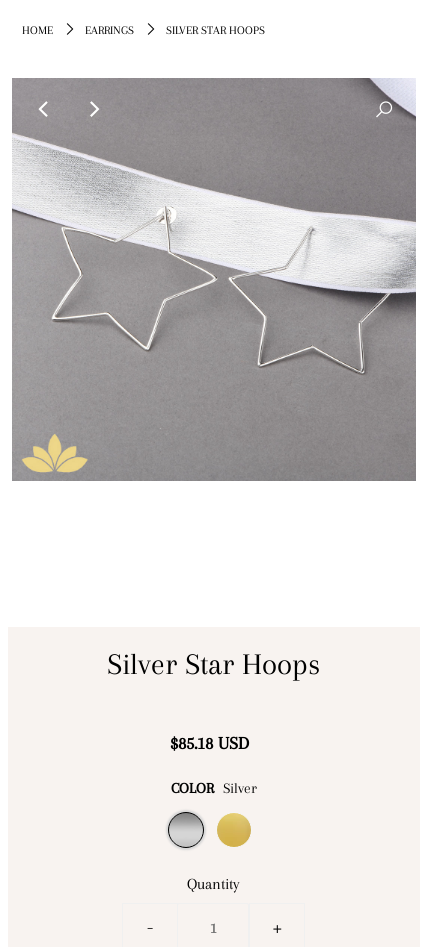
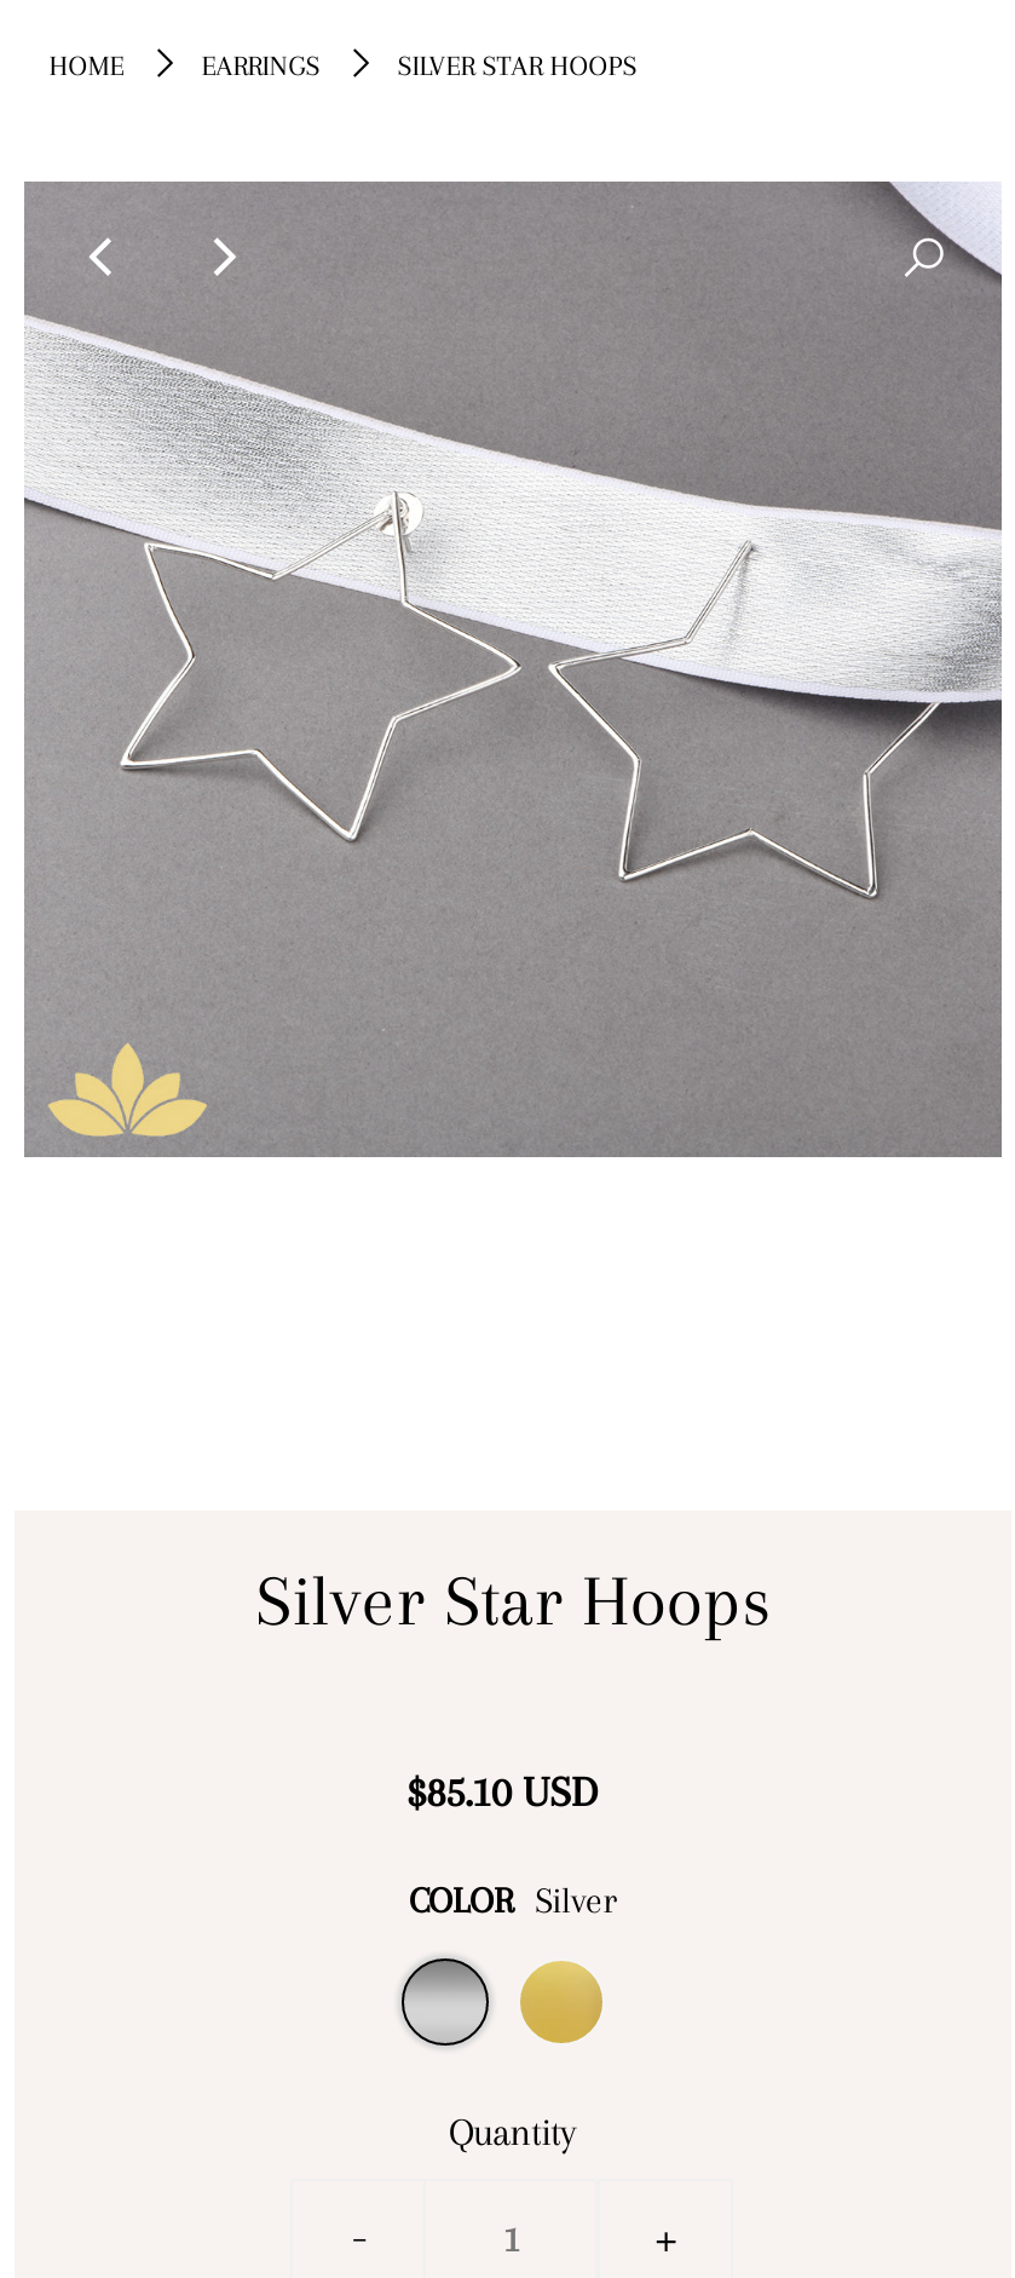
[170,733,249,753] $85.18 USD -> [406,1767,598,1816] $85.10 USD

